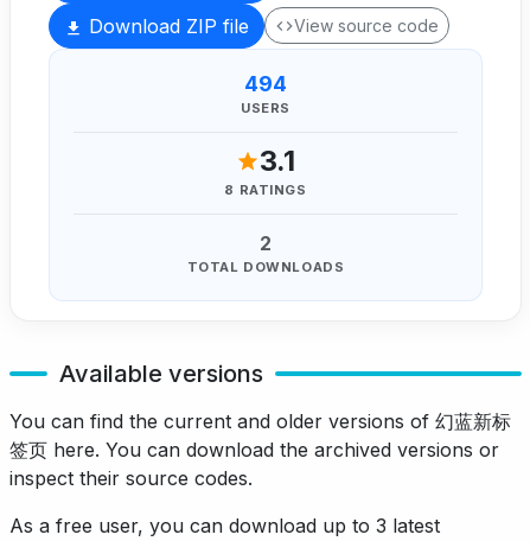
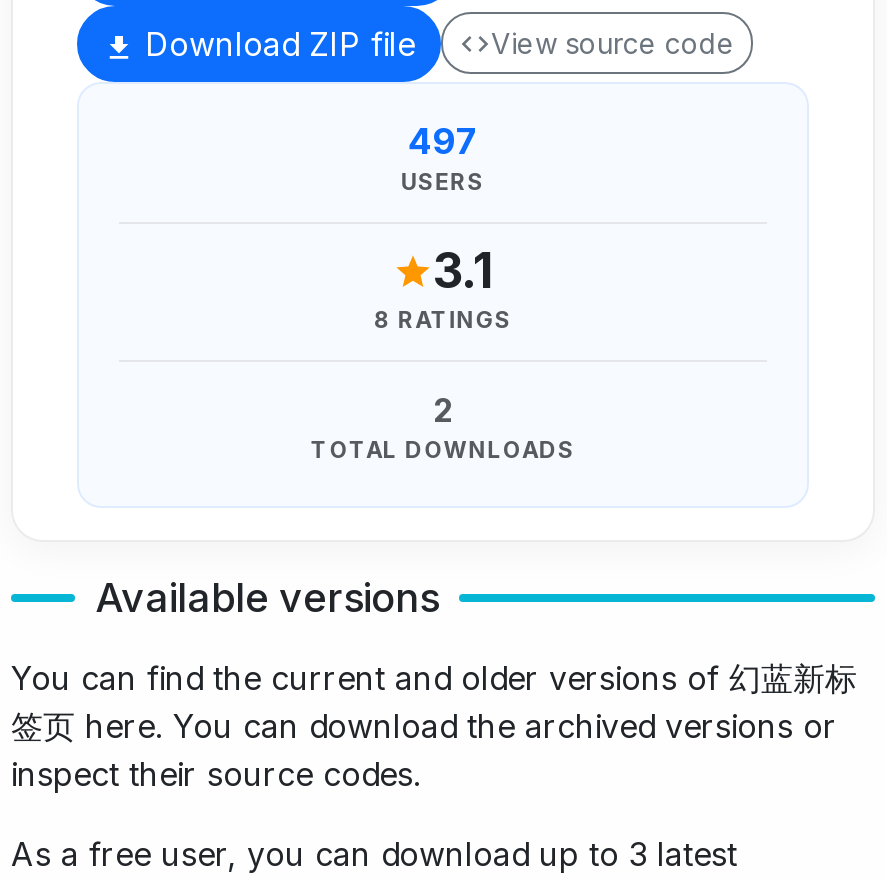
[244,71,287,96] 494 -> [408,120,478,162] 497

